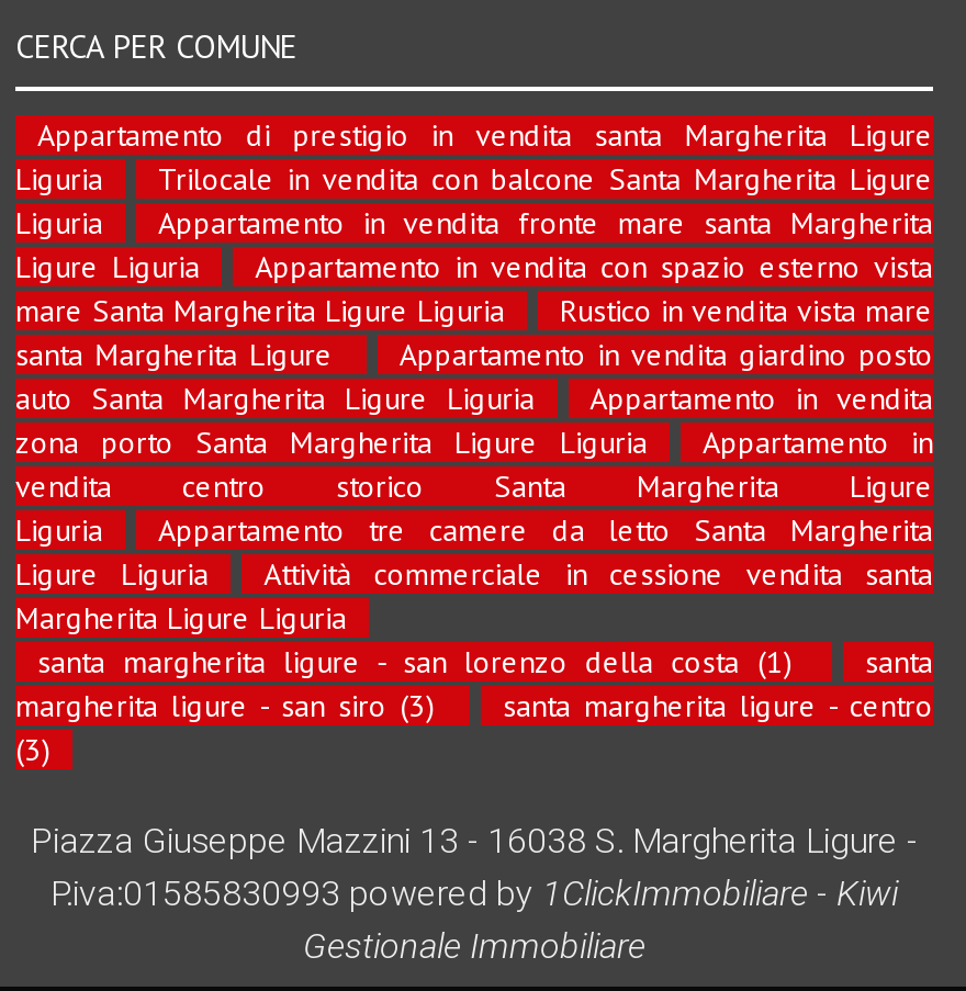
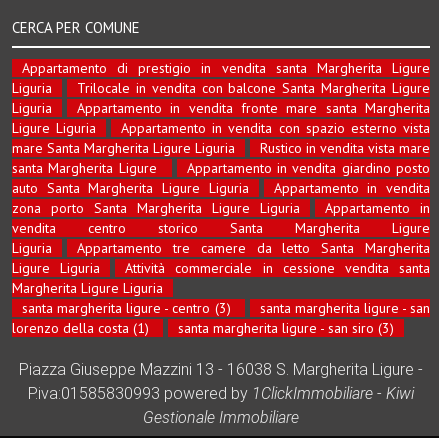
[15,642,933,769] santa margherita ligure - san lorenzo della costa (1) | santa | margherita ligure - san siro (3) | santa margherita ligure - centro | (3) -> [12,299,430,337] santa margherita ligure - centro (3) | santa margherita ligure - san | lorenzo della costa (1) | santa margherita ligure - san siro (3)

